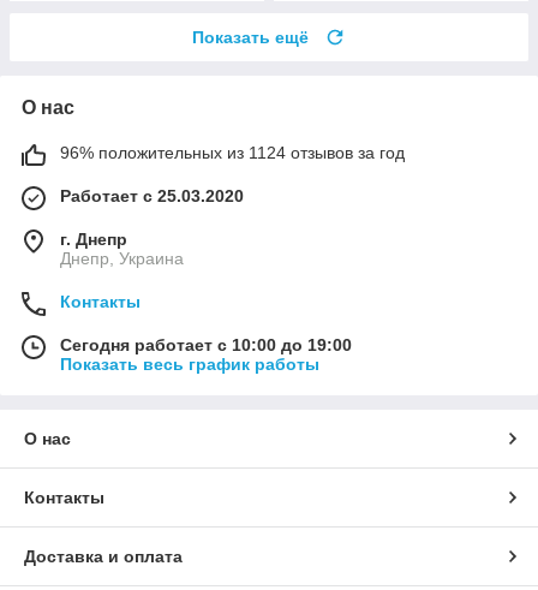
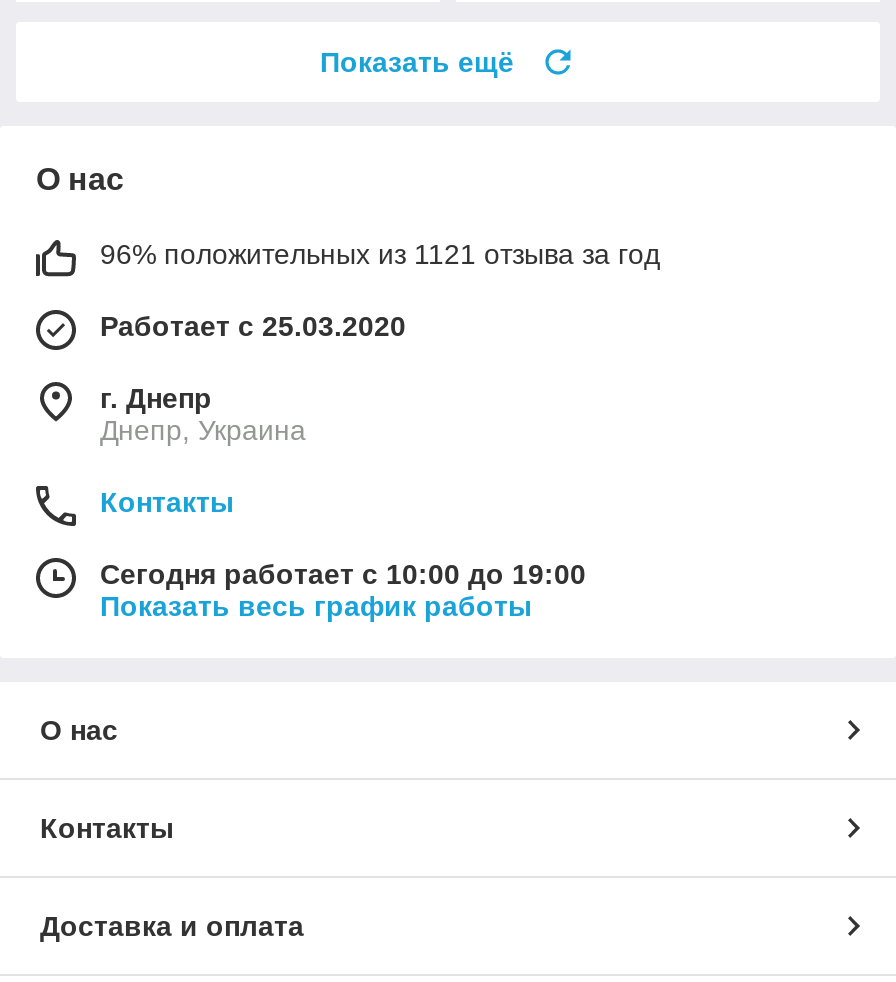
[60,143,405,162] 96% положительных из 1124 отзывов за год -> [100,237,660,269] 96% положительных из 1121 отзыва за год

